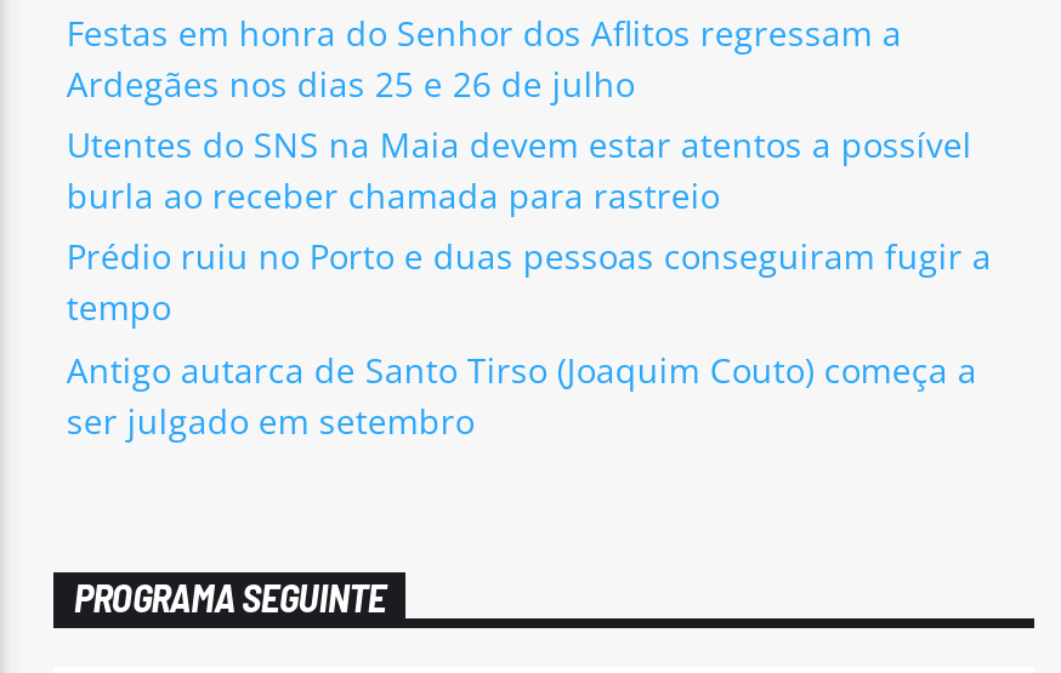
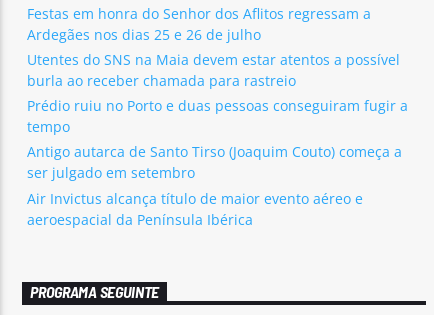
none -> [27,188,363,228] Air Invictus alcança título de maior evento aéreo e | aeroespacial da Península Ibérica

